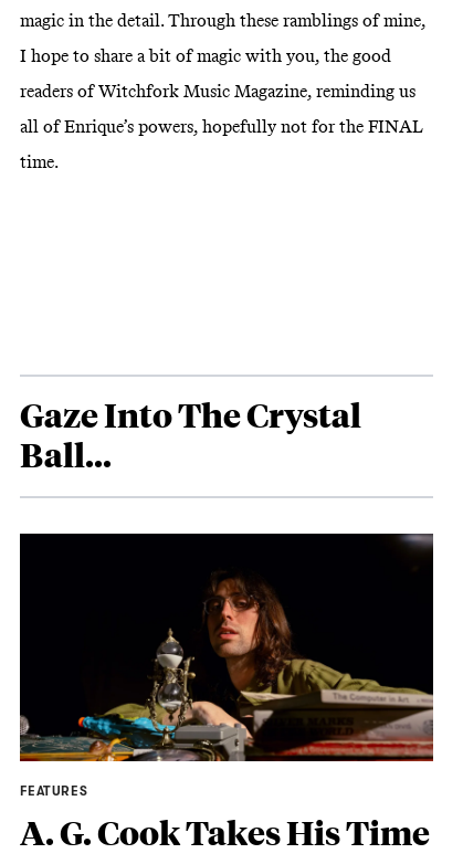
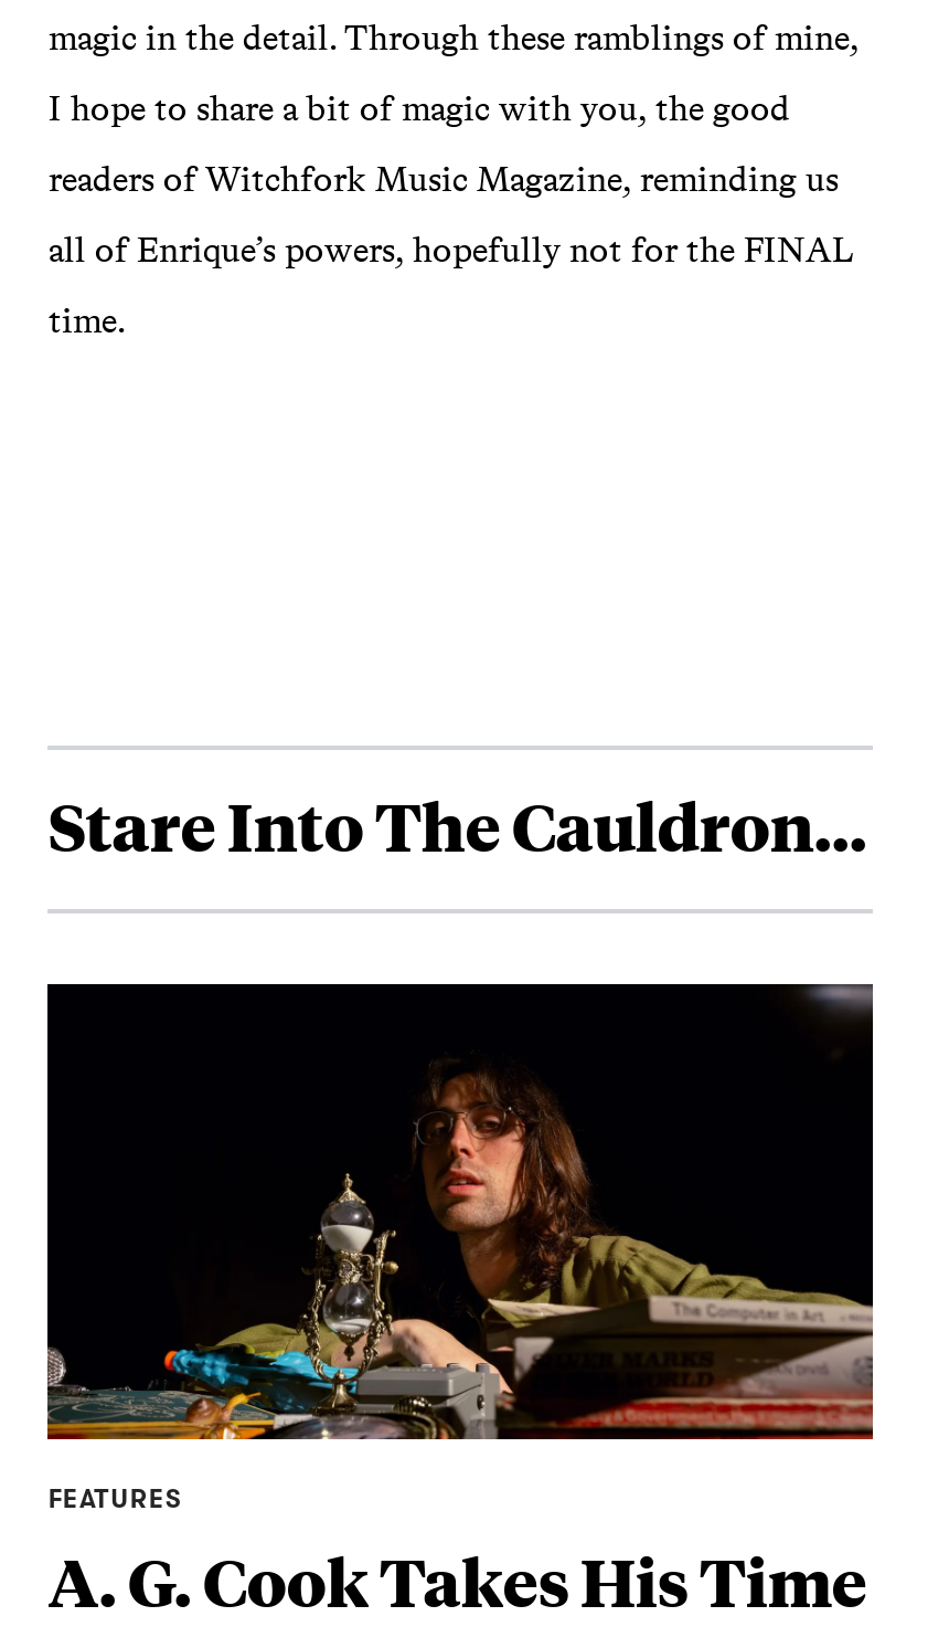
[20,392,362,475] Gaze Into The Crystal | Ball... -> [48,781,867,867] Stare Into The Cauldron...

